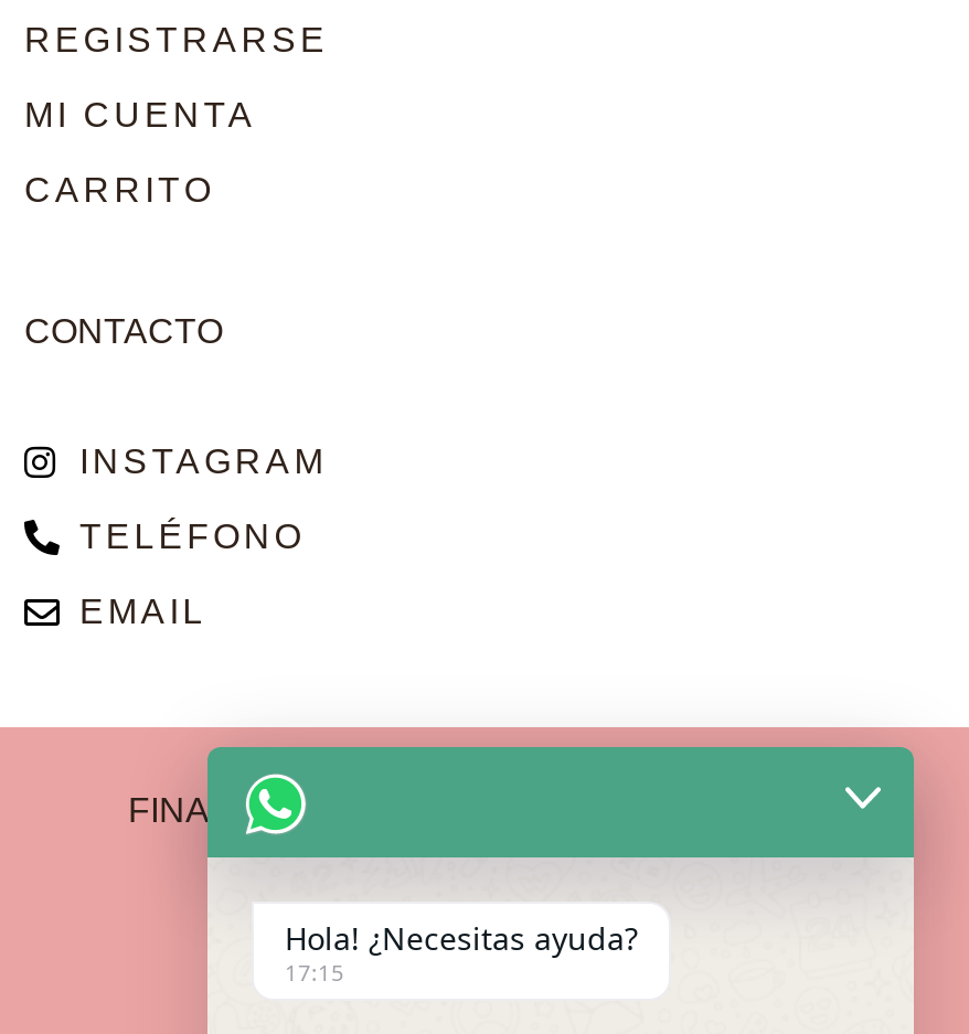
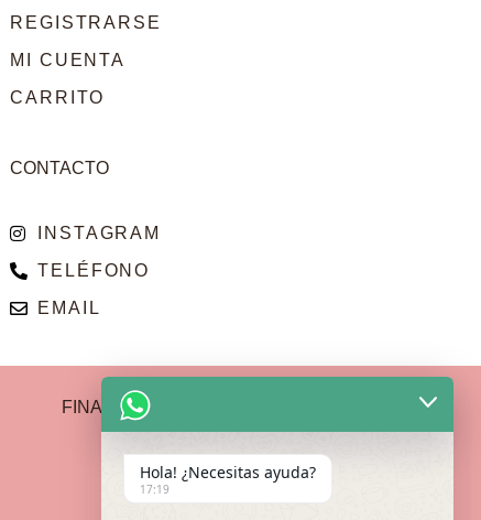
[285,957,344,988] 17:15 -> [140,481,170,497] 17:19

